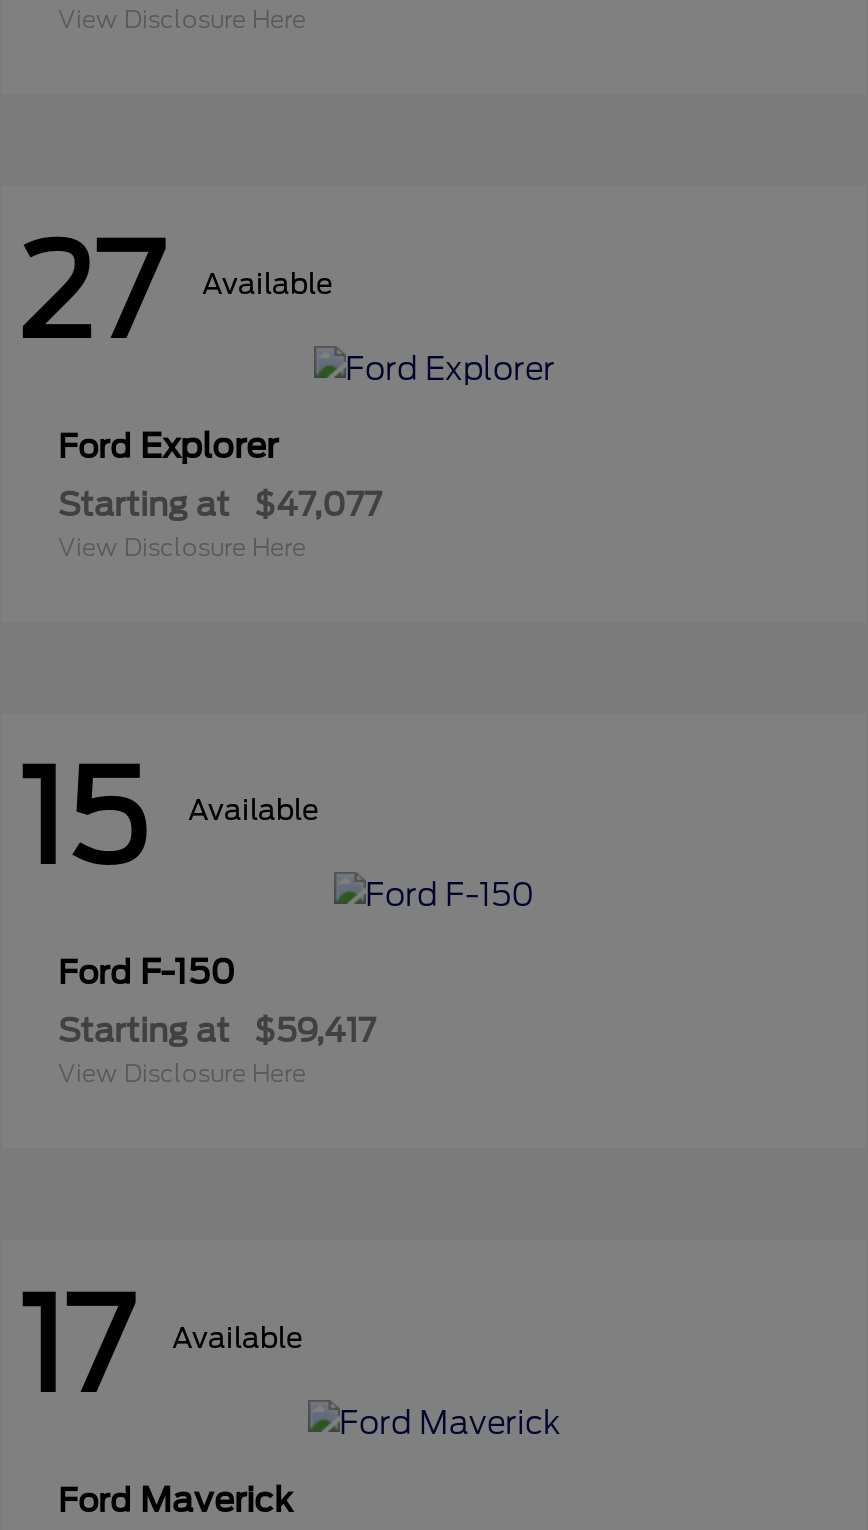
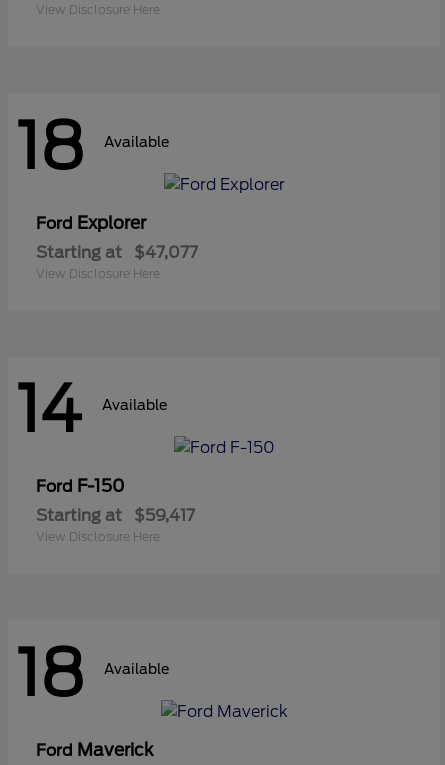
[18,216,332,368] 27 Available -> [16,108,169,184] 18 Available
[18,743,318,895] 15 Available -> [16,371,167,447] 14 Available
[18,1270,302,1422] 17 Available -> [16,635,169,711] 18 Available

